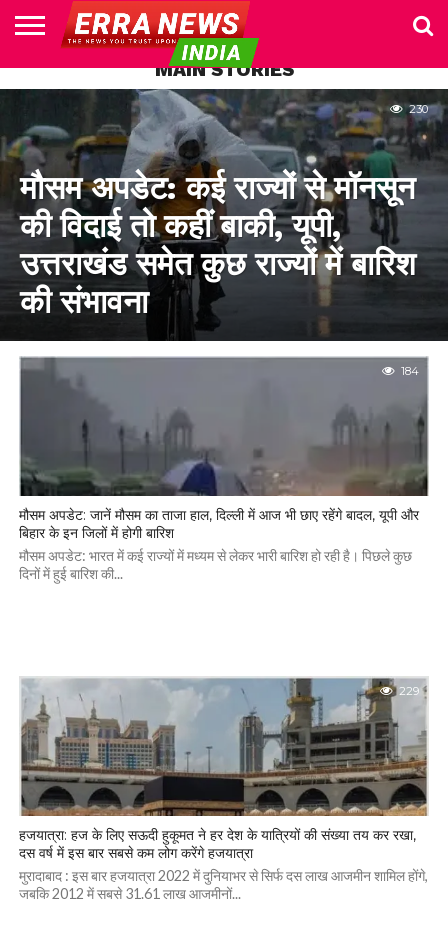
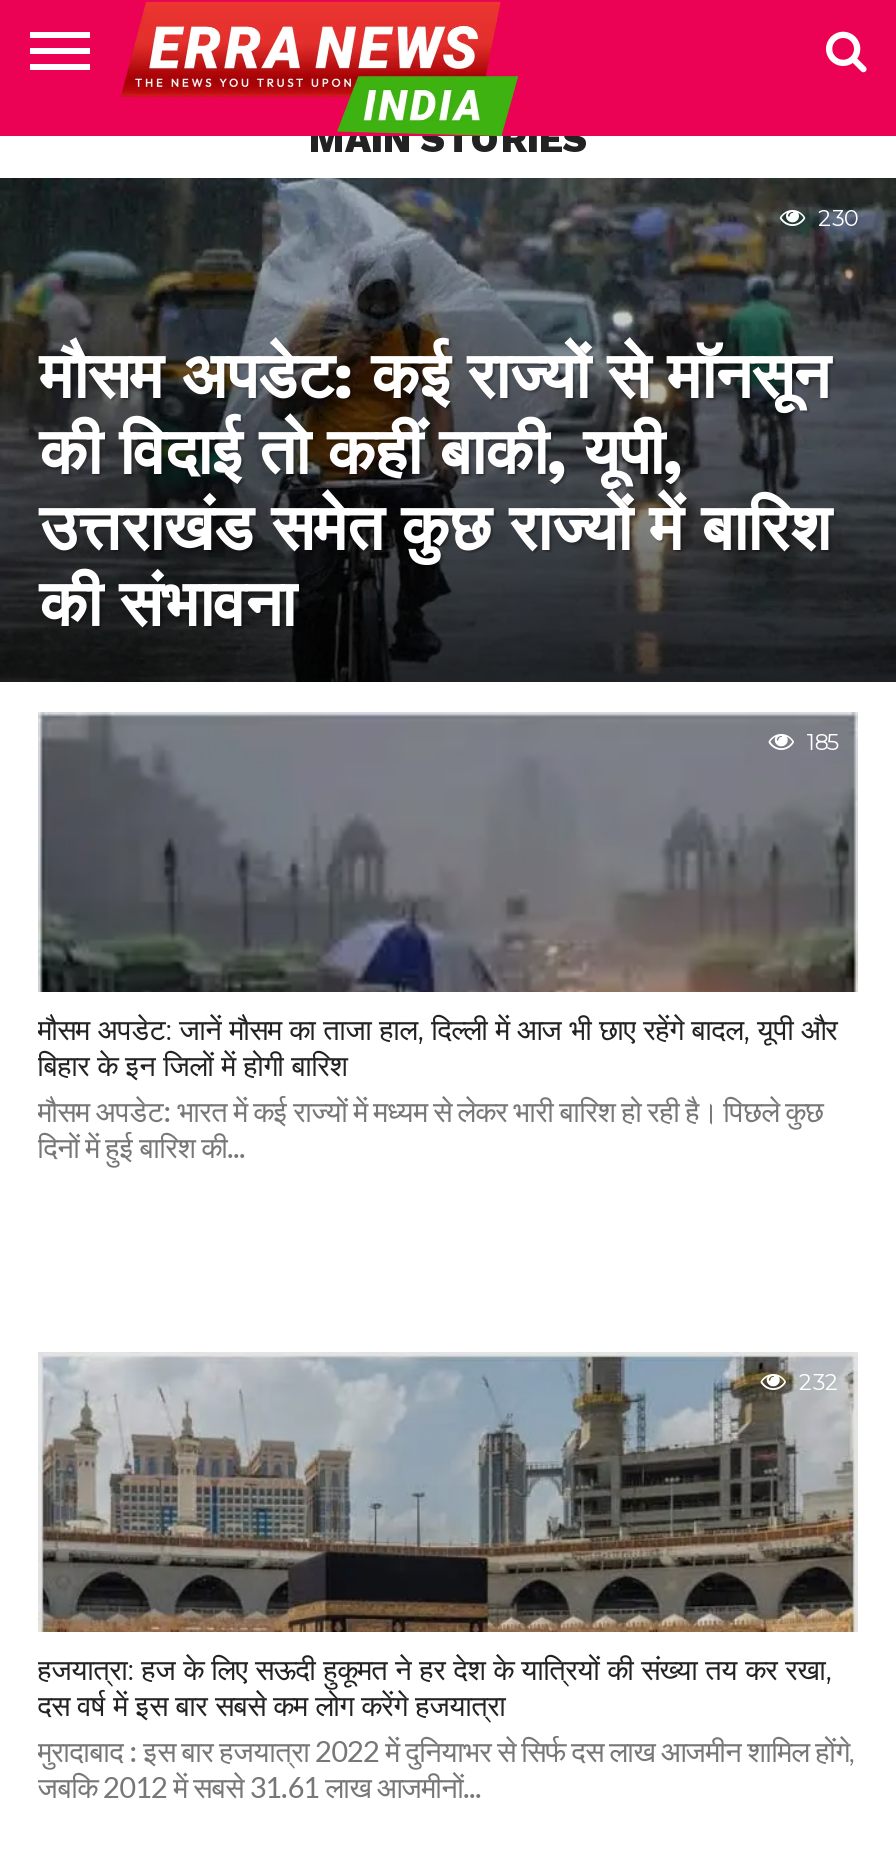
[401,364,419,378] 184 -> [807,727,839,755] 185
[399,684,419,698] 229 -> [799,1367,839,1395] 232

